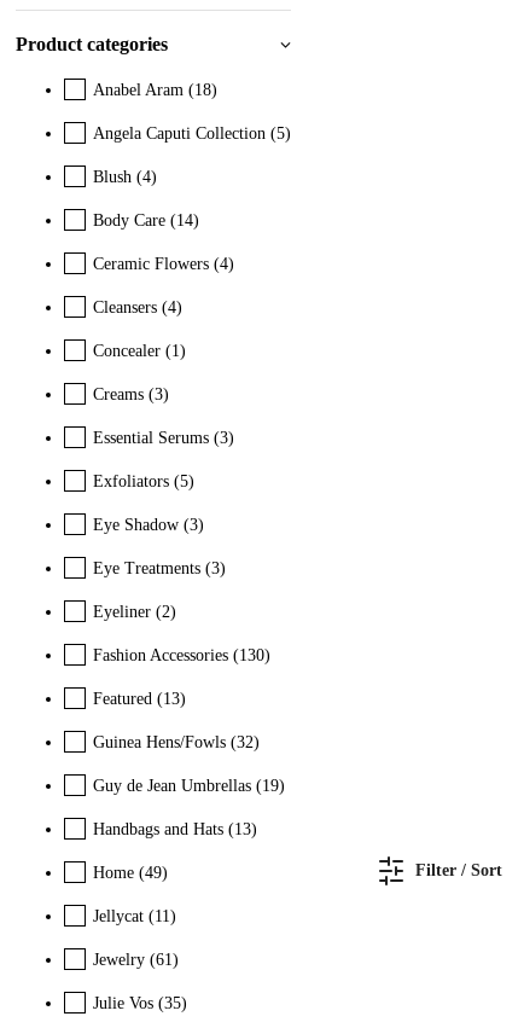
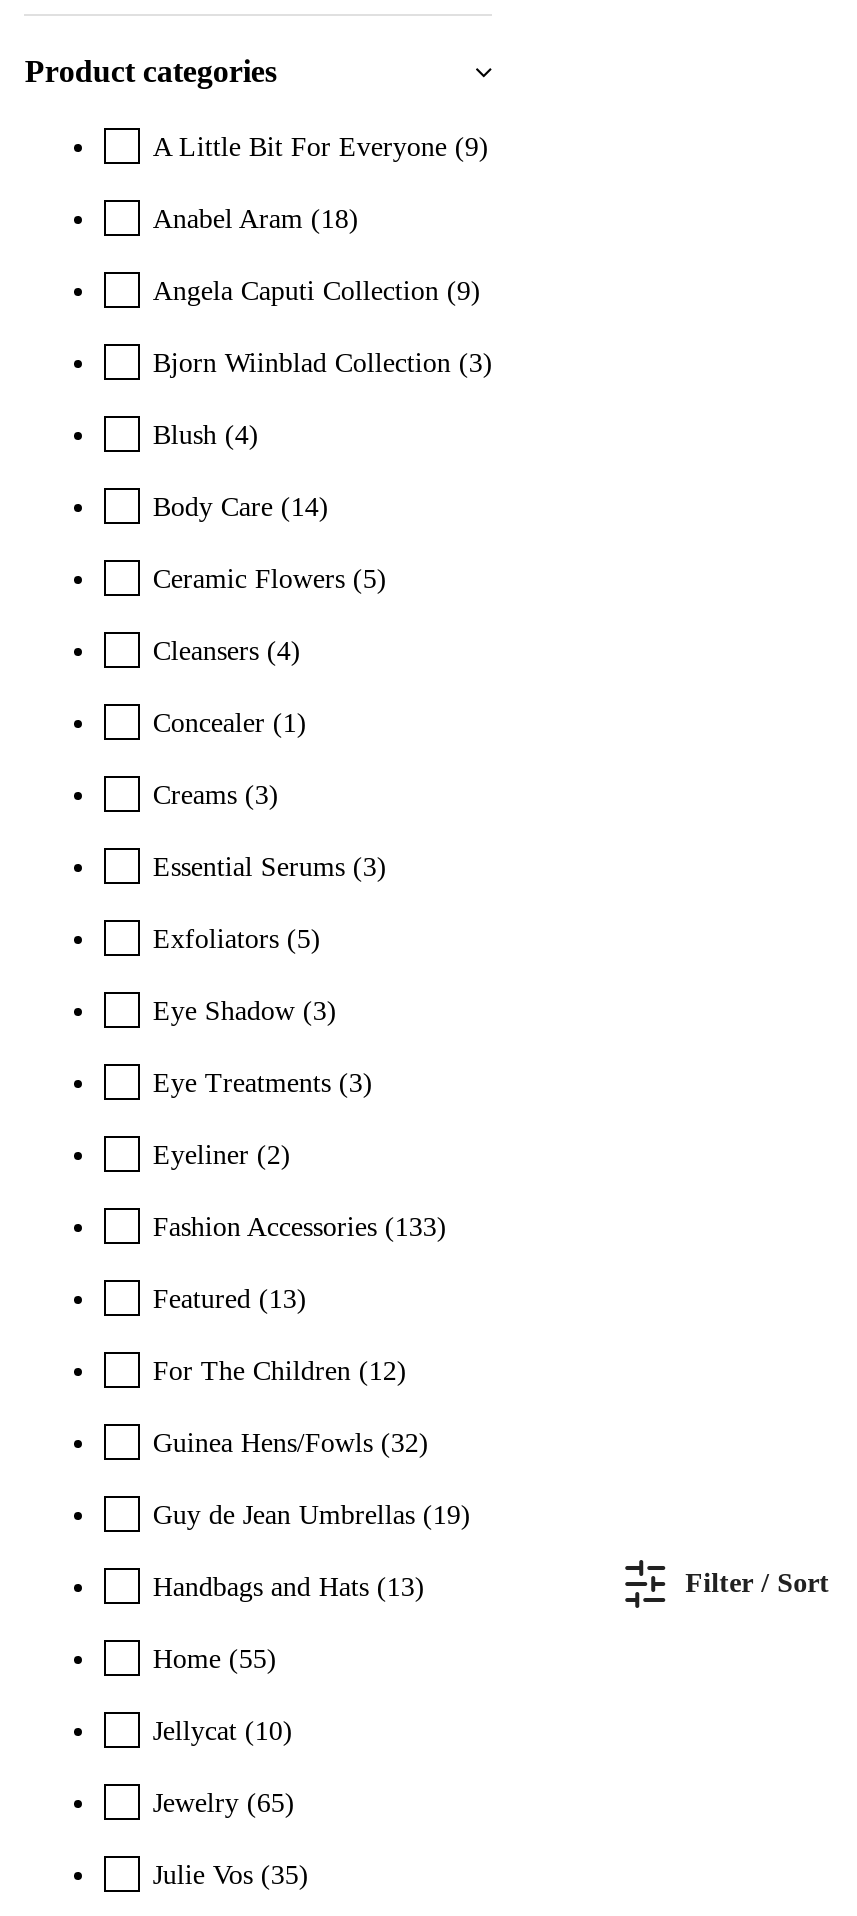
none -> [153,132,489,162] A Little Bit For Everyone (9)
[93,124,291,142] Angela Caputi Collection (5) -> [153,276,493,378] Angela Caputi Collection (9) | Bjorn Wiinblad Collection (3)
[93,255,235,273] Ceramic Flowers (4) -> [153,564,387,594] Ceramic Flowers (5)
[93,646,271,664] Fashion Accessories (130) -> [153,1212,447,1242] Fashion Accessories (133)
none -> [153,1356,407,1386] For The Children (12)
[93,864,168,882] Home (49) -> [153,1644,277,1674] Home (55)
[93,907,177,925] Jellycat (11) -> [153,1716,293,1746] Jellycat (10)
[93,951,179,969] Jewelry (61) -> [153,1788,295,1818] Jewelry (65)

